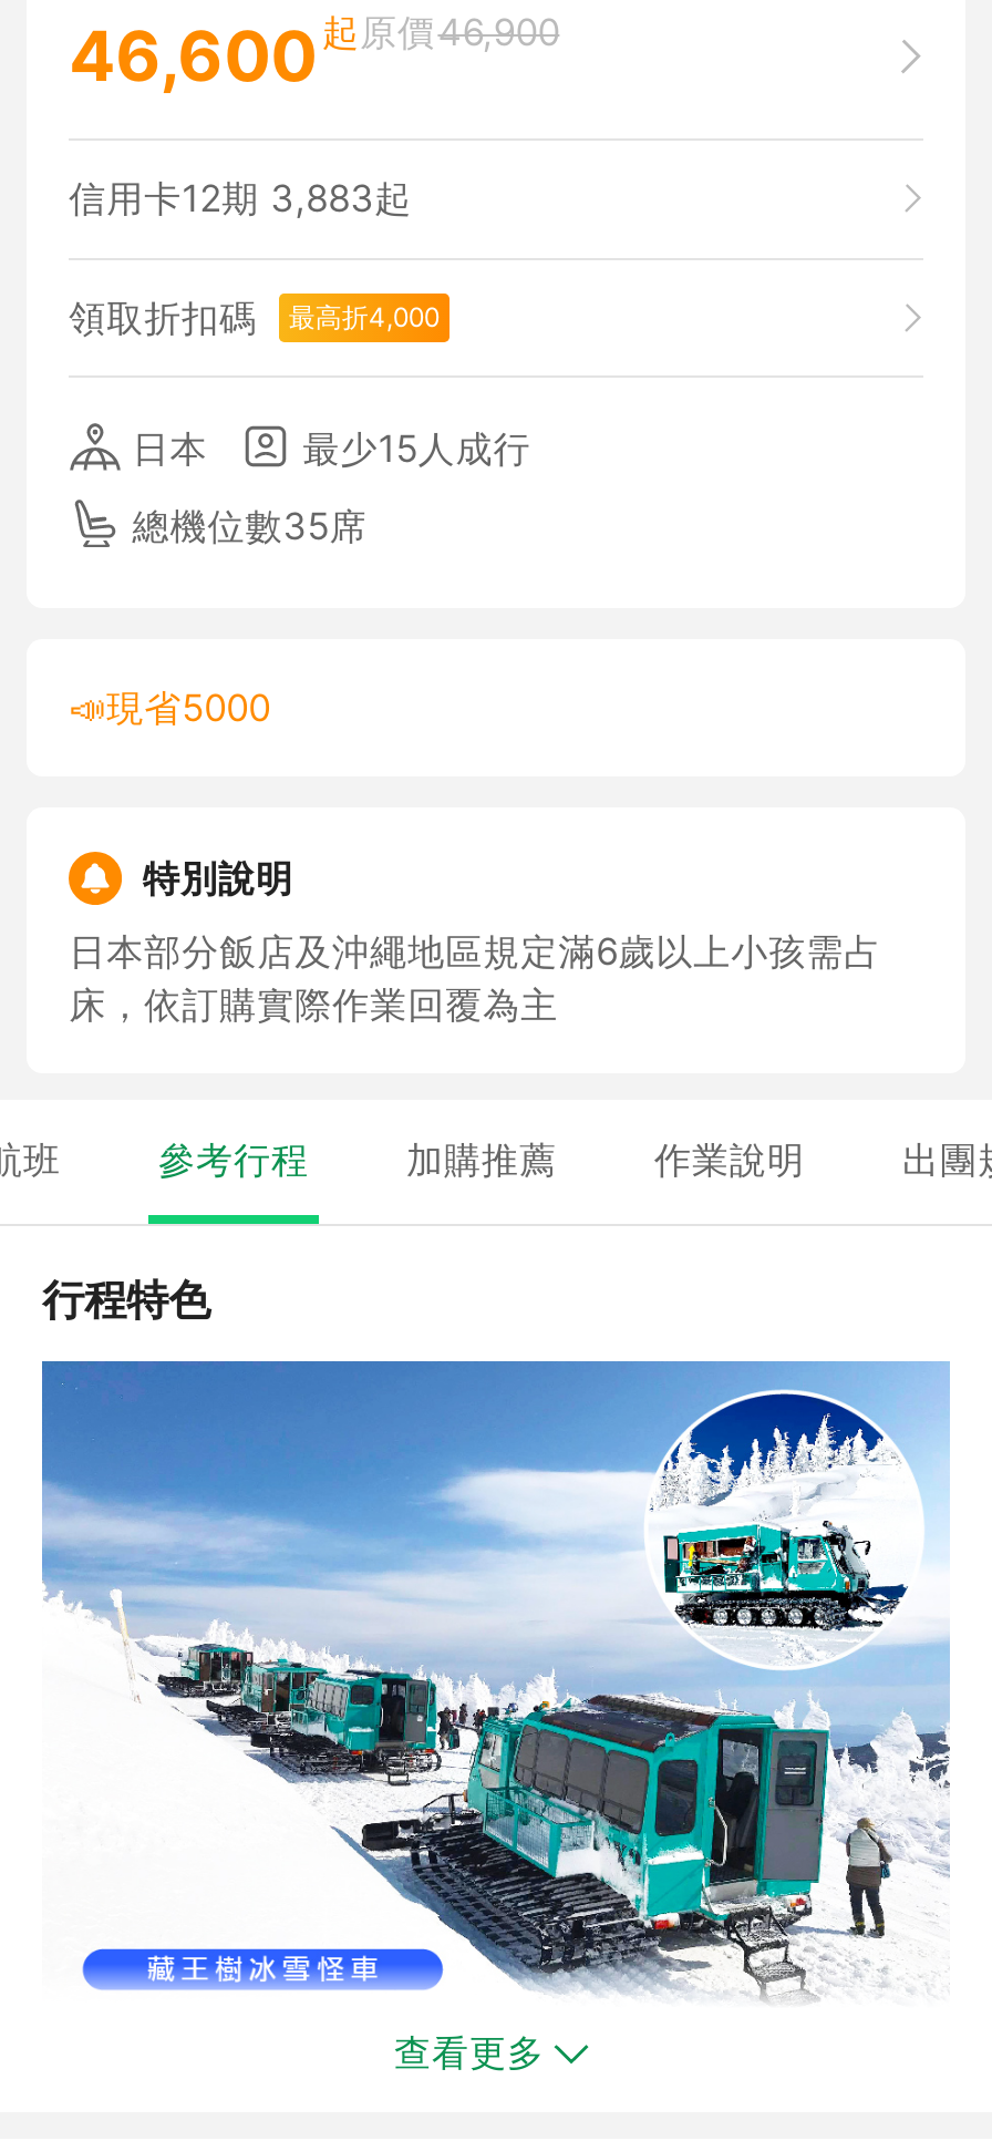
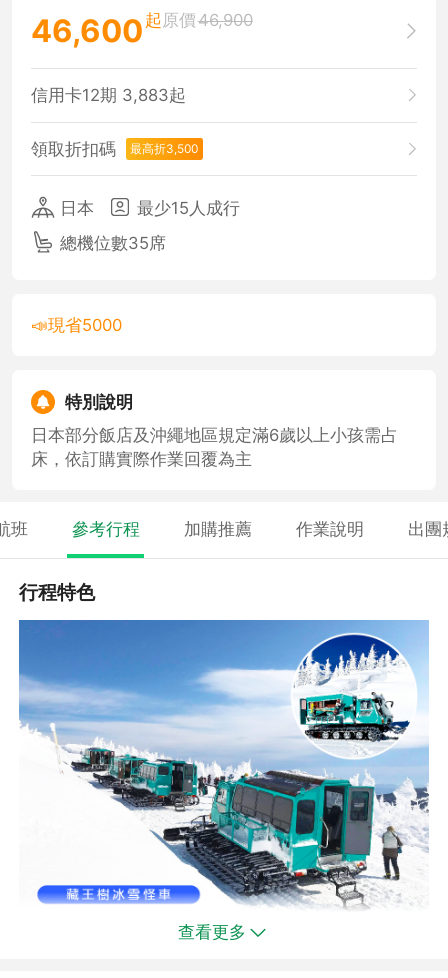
[69,296,439,340] 領取折扣碼 最高折4,000 -> [31,139,198,159] 領取折扣碼 最高折3,500

